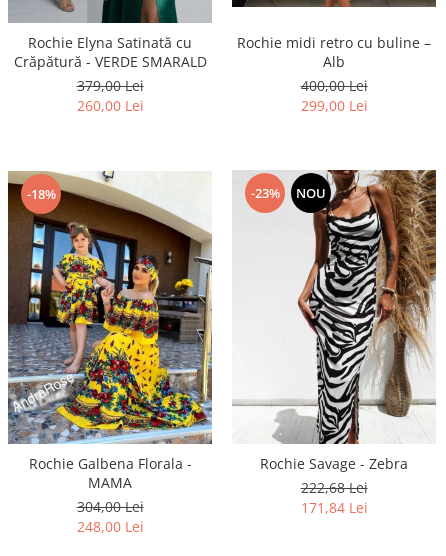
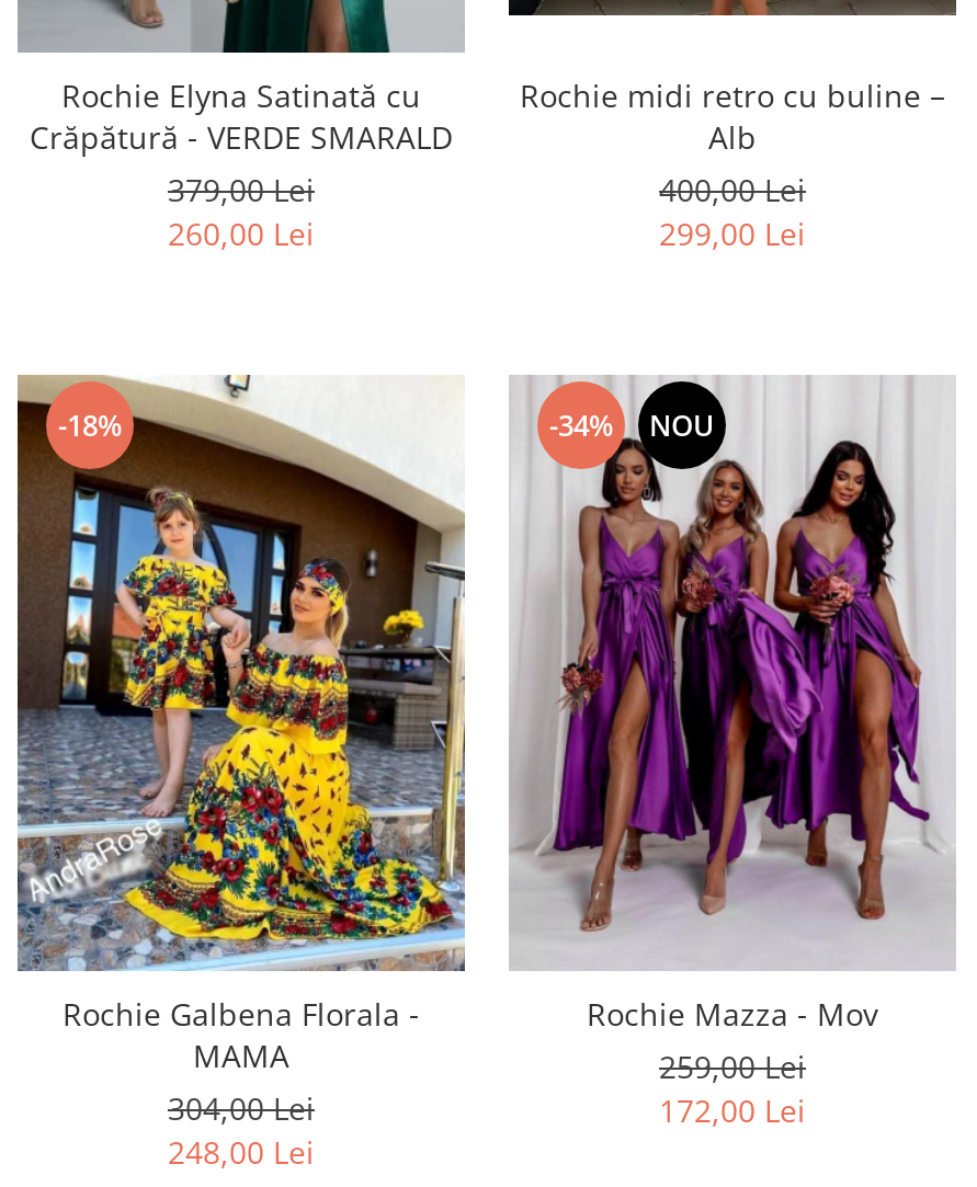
[233,169,437,444] [image] | -23% NOU -> [509,373,956,971] [image] | -34% NOU
[260,454,408,473] Rochie Savage - Zebra -> [587,993,878,1034] Rochie Mazza - Mov
[300,478,367,497] 222,68 Lei -> [659,1045,806,1087] 259,00 Lei
[300,498,367,517] 171,84 Lei -> [659,1089,806,1131] 172,00 Lei

